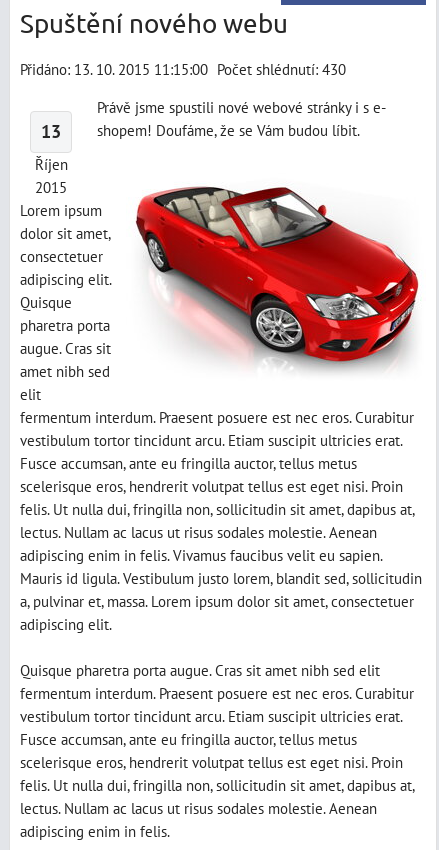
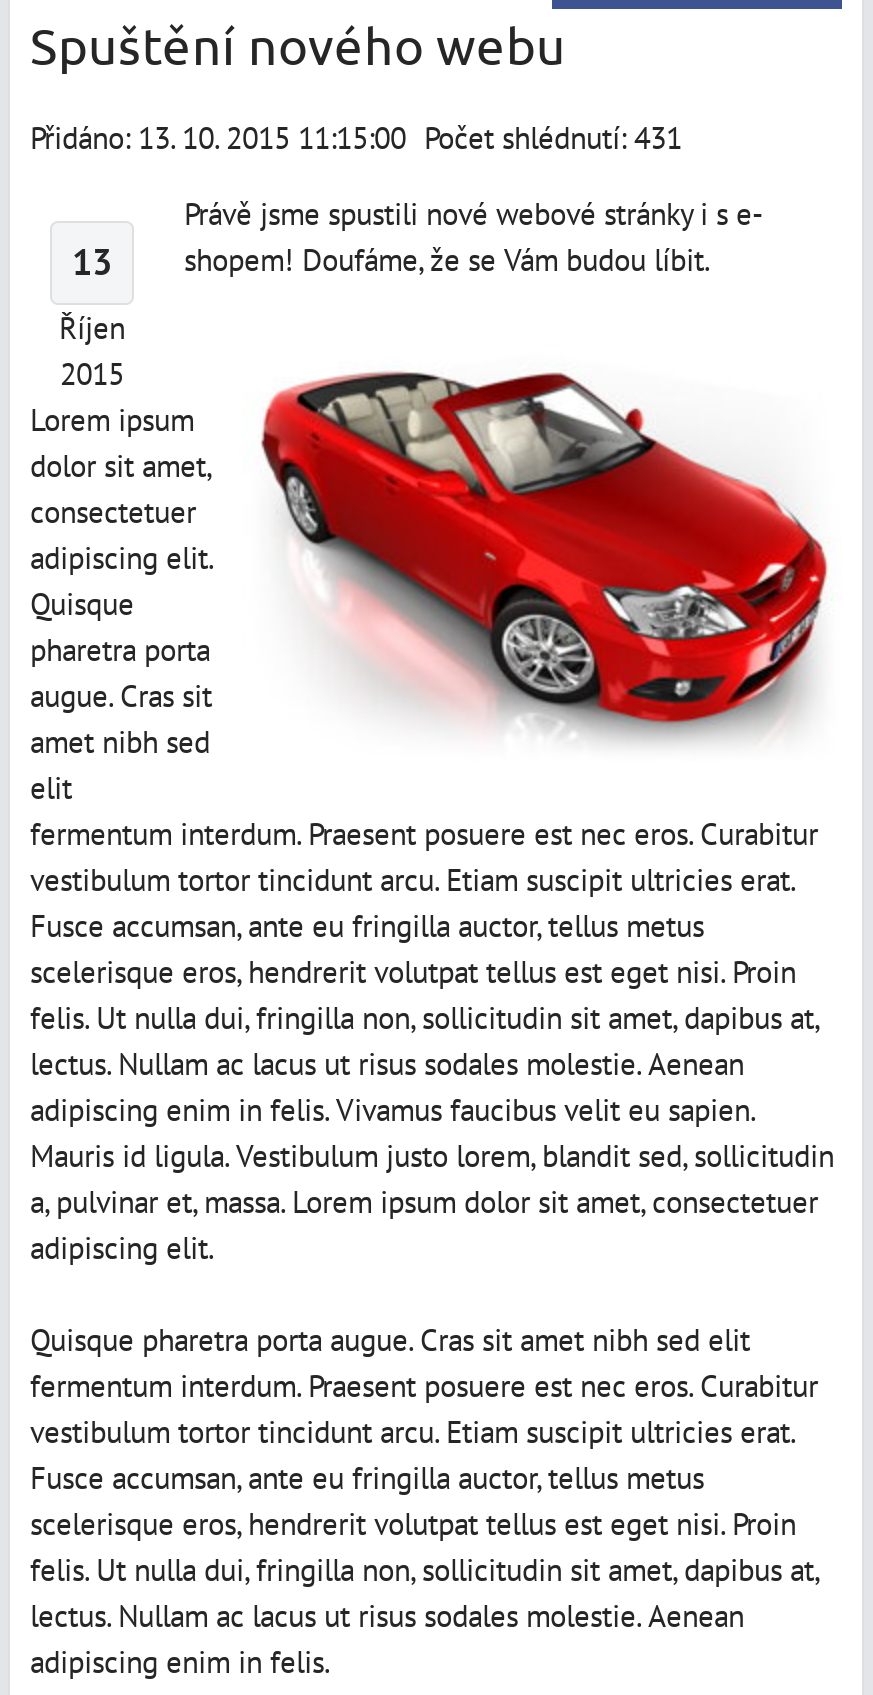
[20,59,346,79] Přidáno: 13. 10. 2015 11:15:00 Počet shlédnutí: 430 -> [30,117,682,157] Přidáno: 13. 10. 2015 11:15:00 Počet shlédnutí: 431

